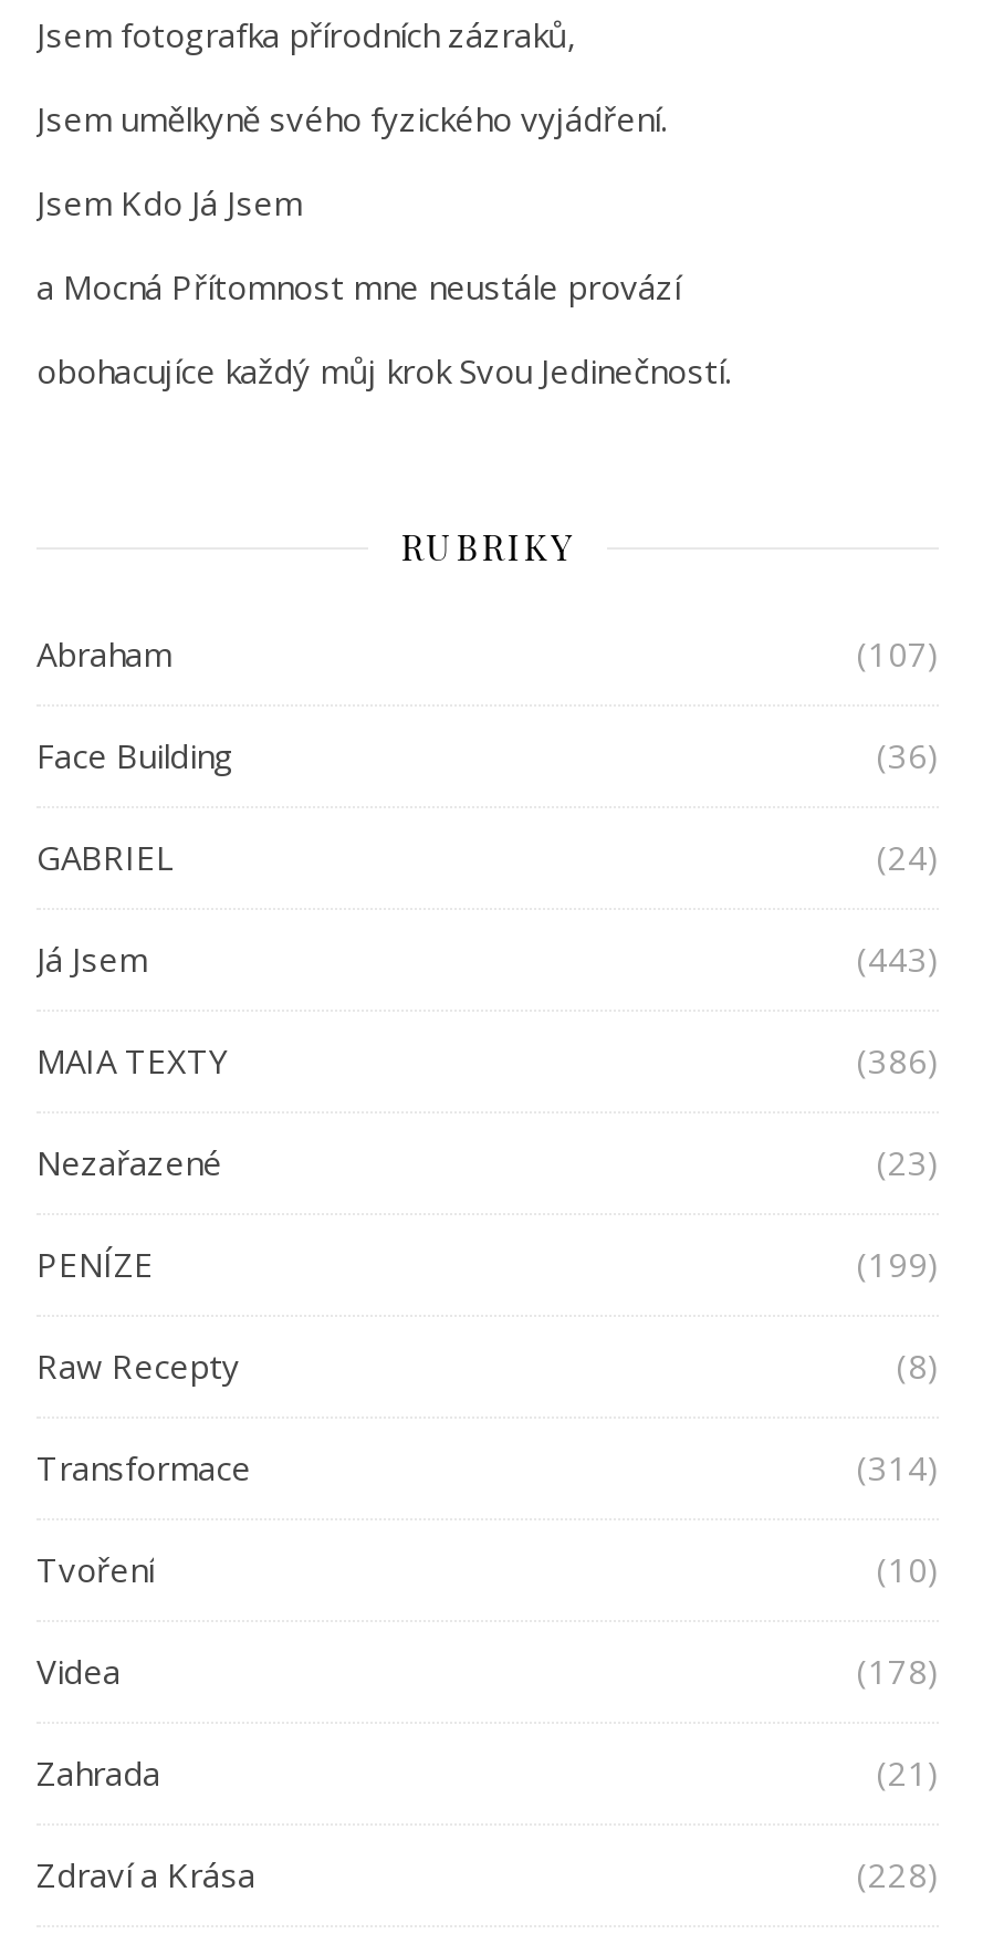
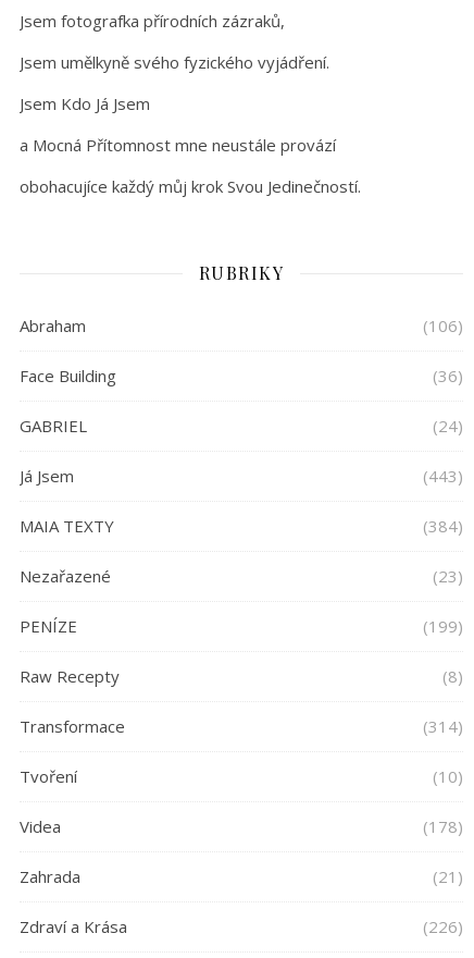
[857,631,939,675] (107) -> [423,314,463,336] (106)
[857,1038,939,1082] (386) -> [423,515,463,536] (384)
[857,1852,939,1896] (228) -> [423,915,463,937] (226)

